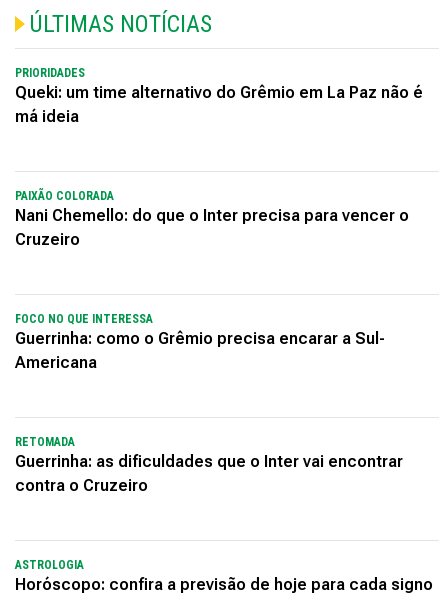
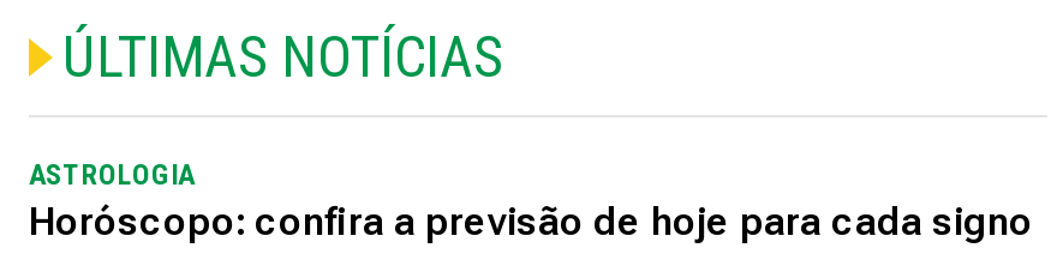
[15,66,423,126] PRIORIDADES | Queki: um time alternativo do Grêmio em La Paz não é | má ideia -> none
[15,189,409,249] PAIXÃO COLORADA | Nani Chemello: do que o Inter precisa para vencer o | Cruzeiro -> none
[15,312,385,372] FOCO NO QUE INTERESSA | Guerrinha: como o Grêmio precisa encarar a Sul- | Americana -> none
[15,435,403,495] RETOMADA | Guerrinha: as dificuldades que o Inter vai encontrar | contra o Cruzeiro -> none

